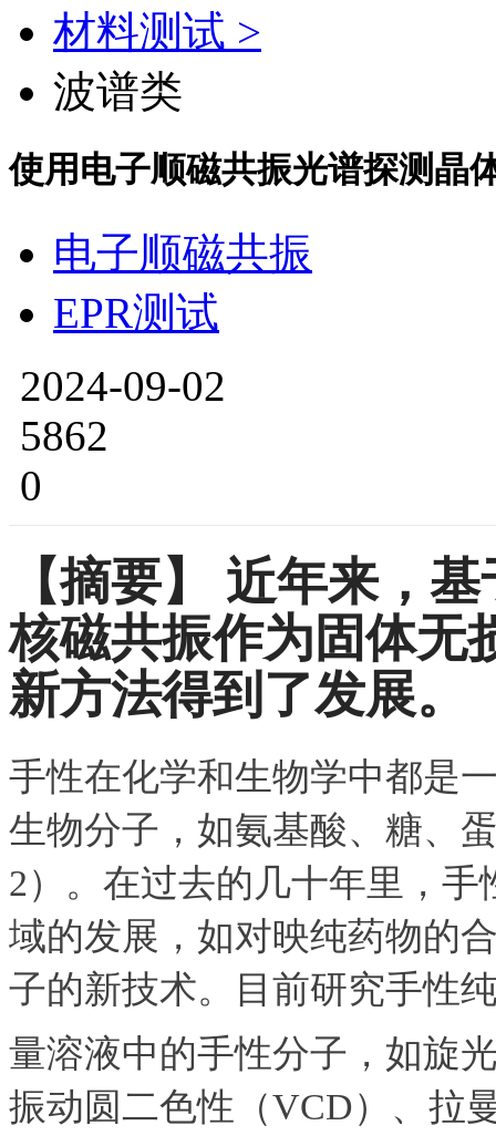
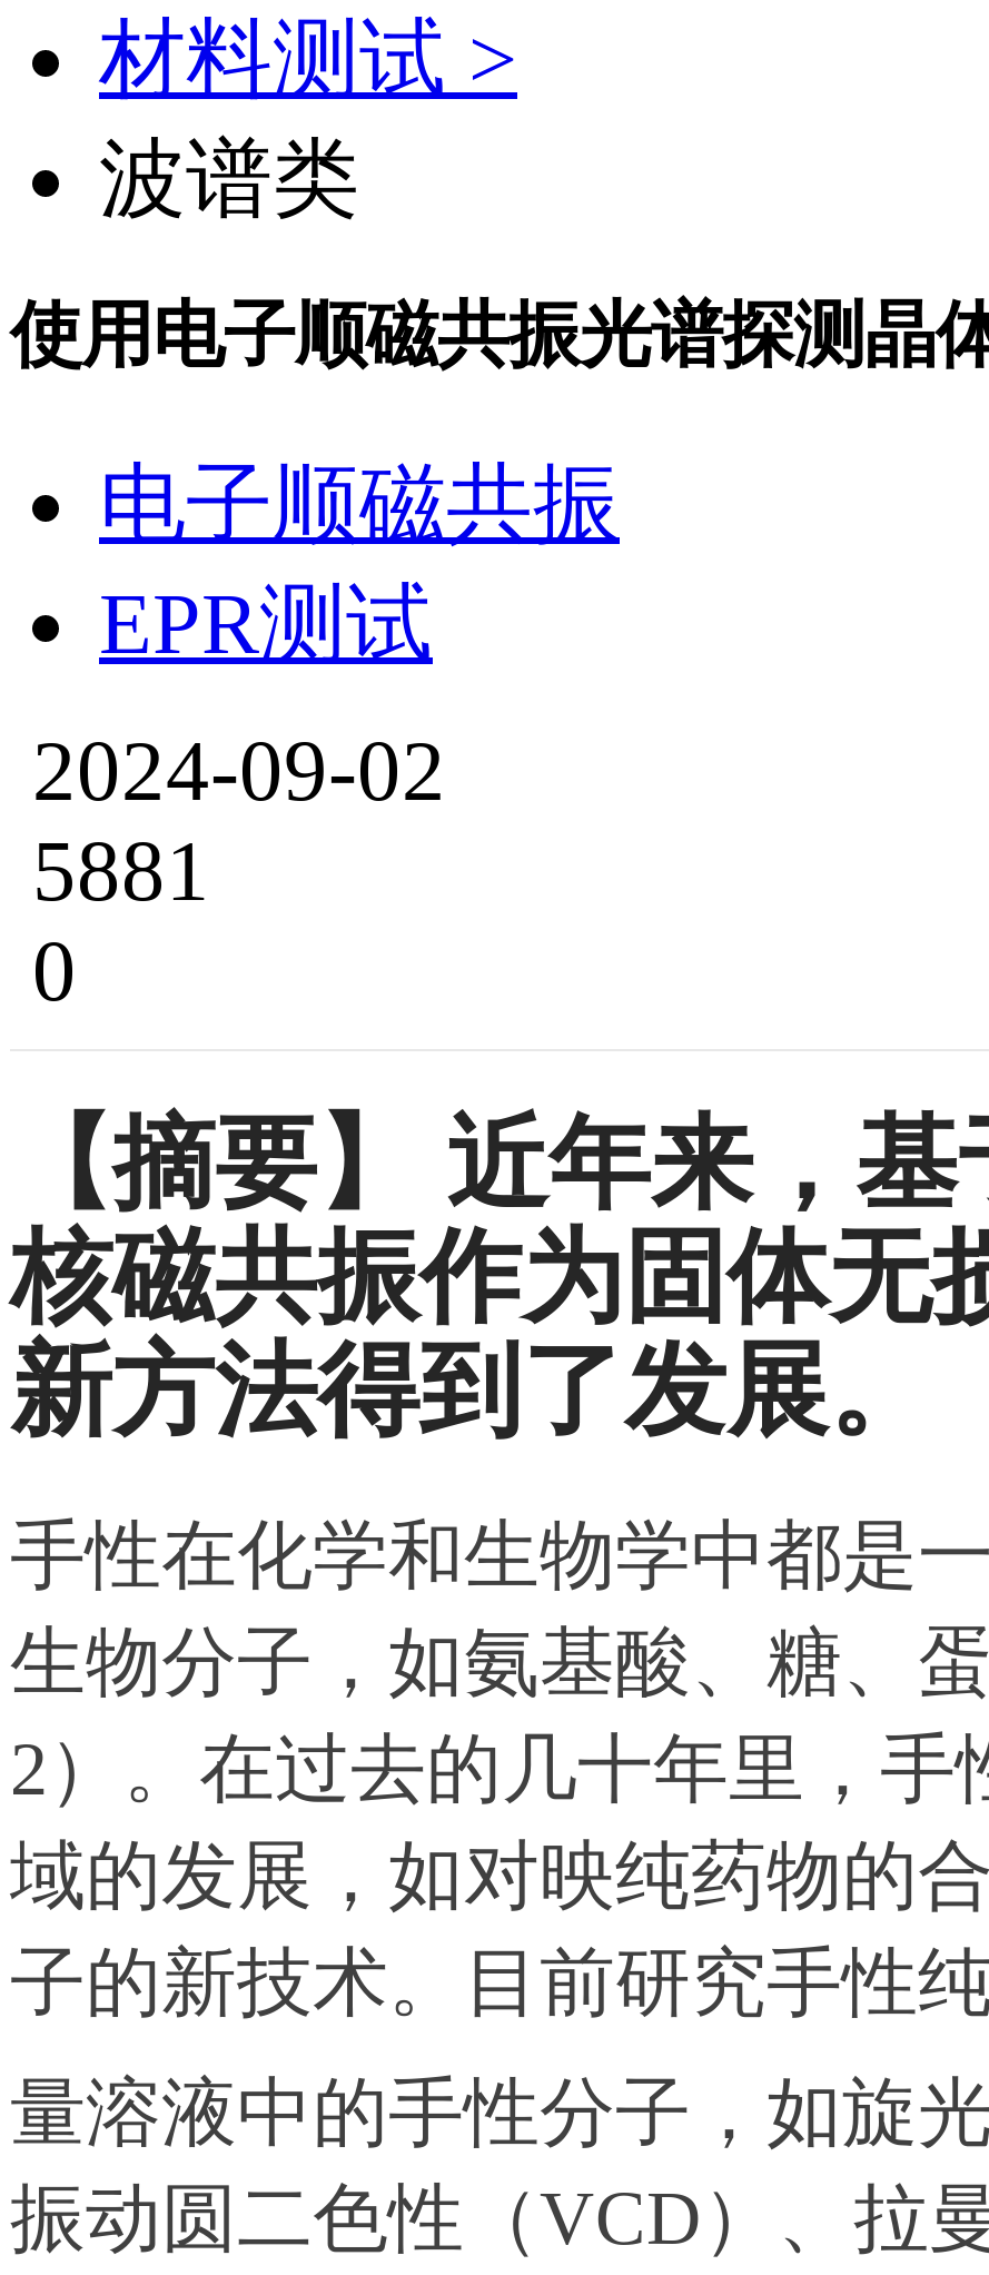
[9,412,108,460] 5862 -> [10,823,210,918] 5881

